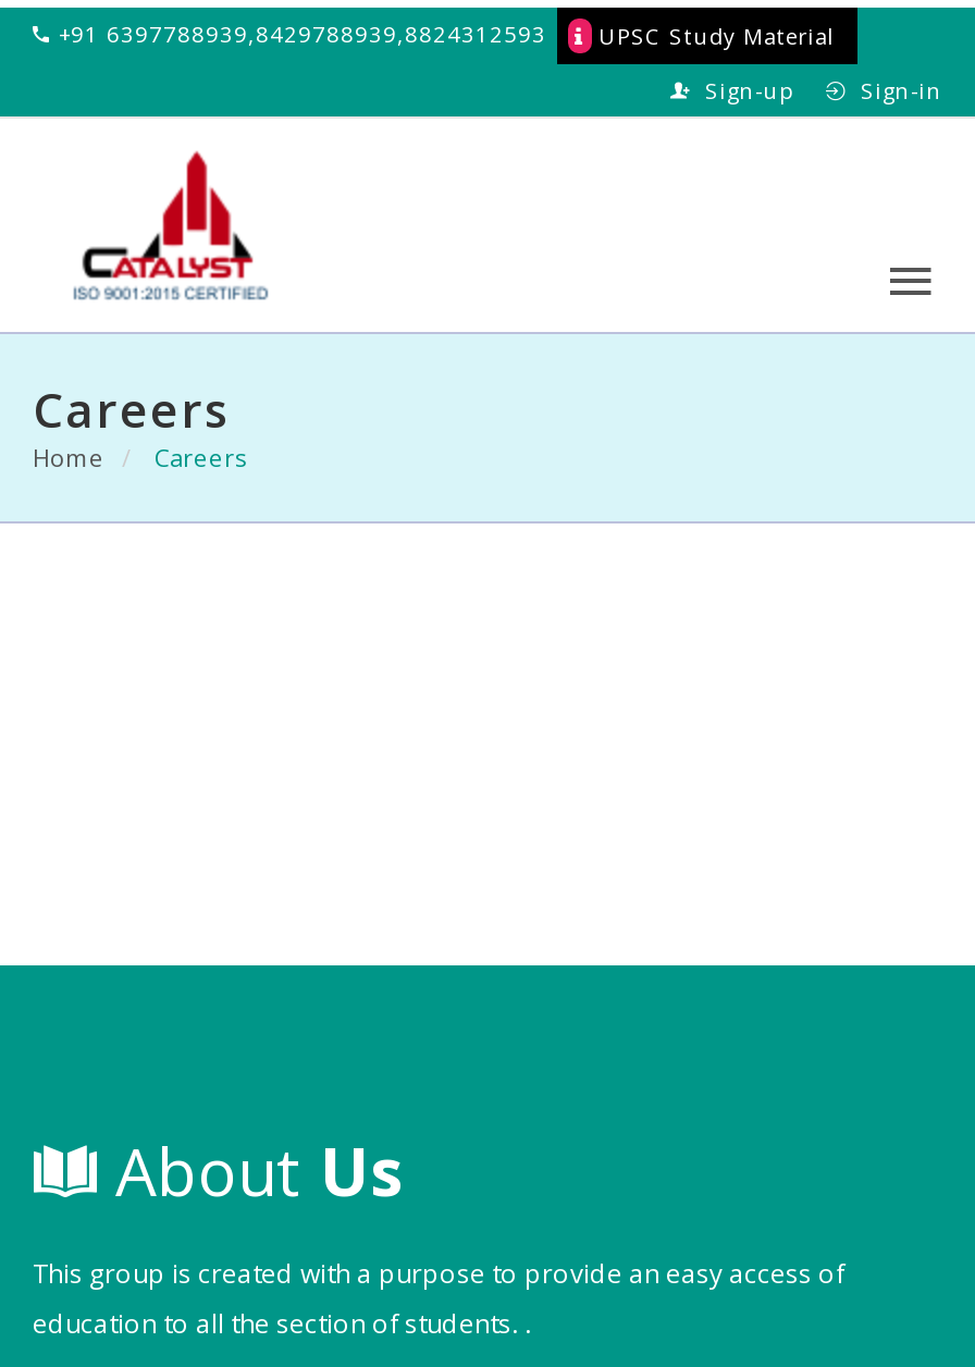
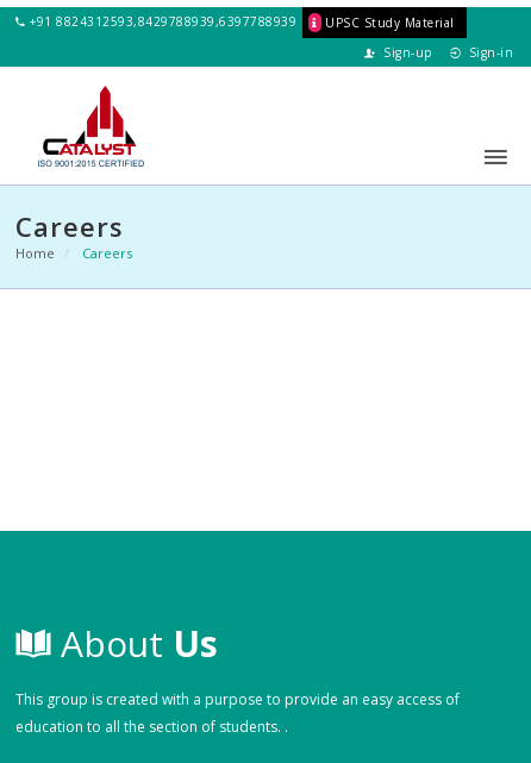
[51,19,835,51] +91 6397788939,8429788939,8824312593 UPSC Study Material -> [26,13,454,31] +91 8824312593,8429788939,6397788939 UPSC Study Material

